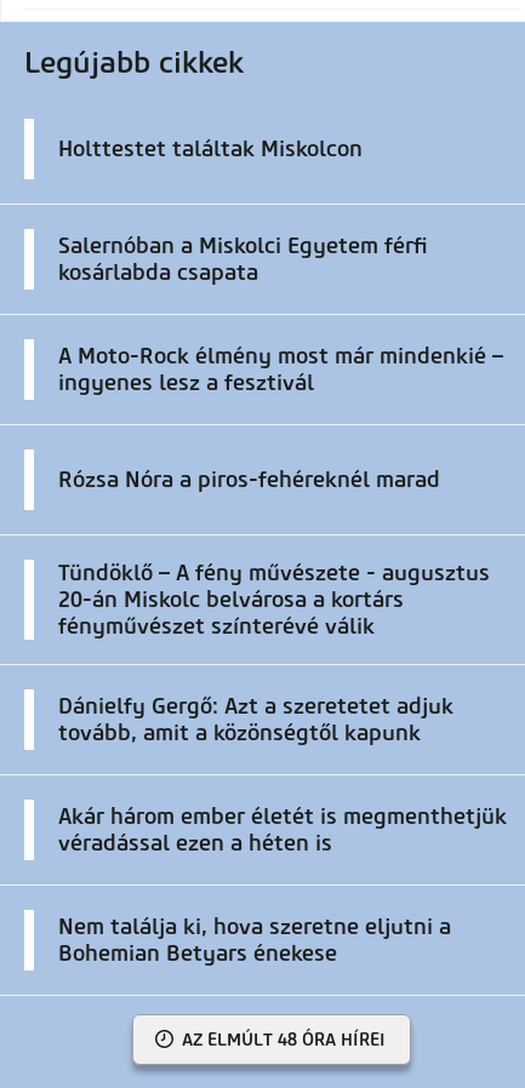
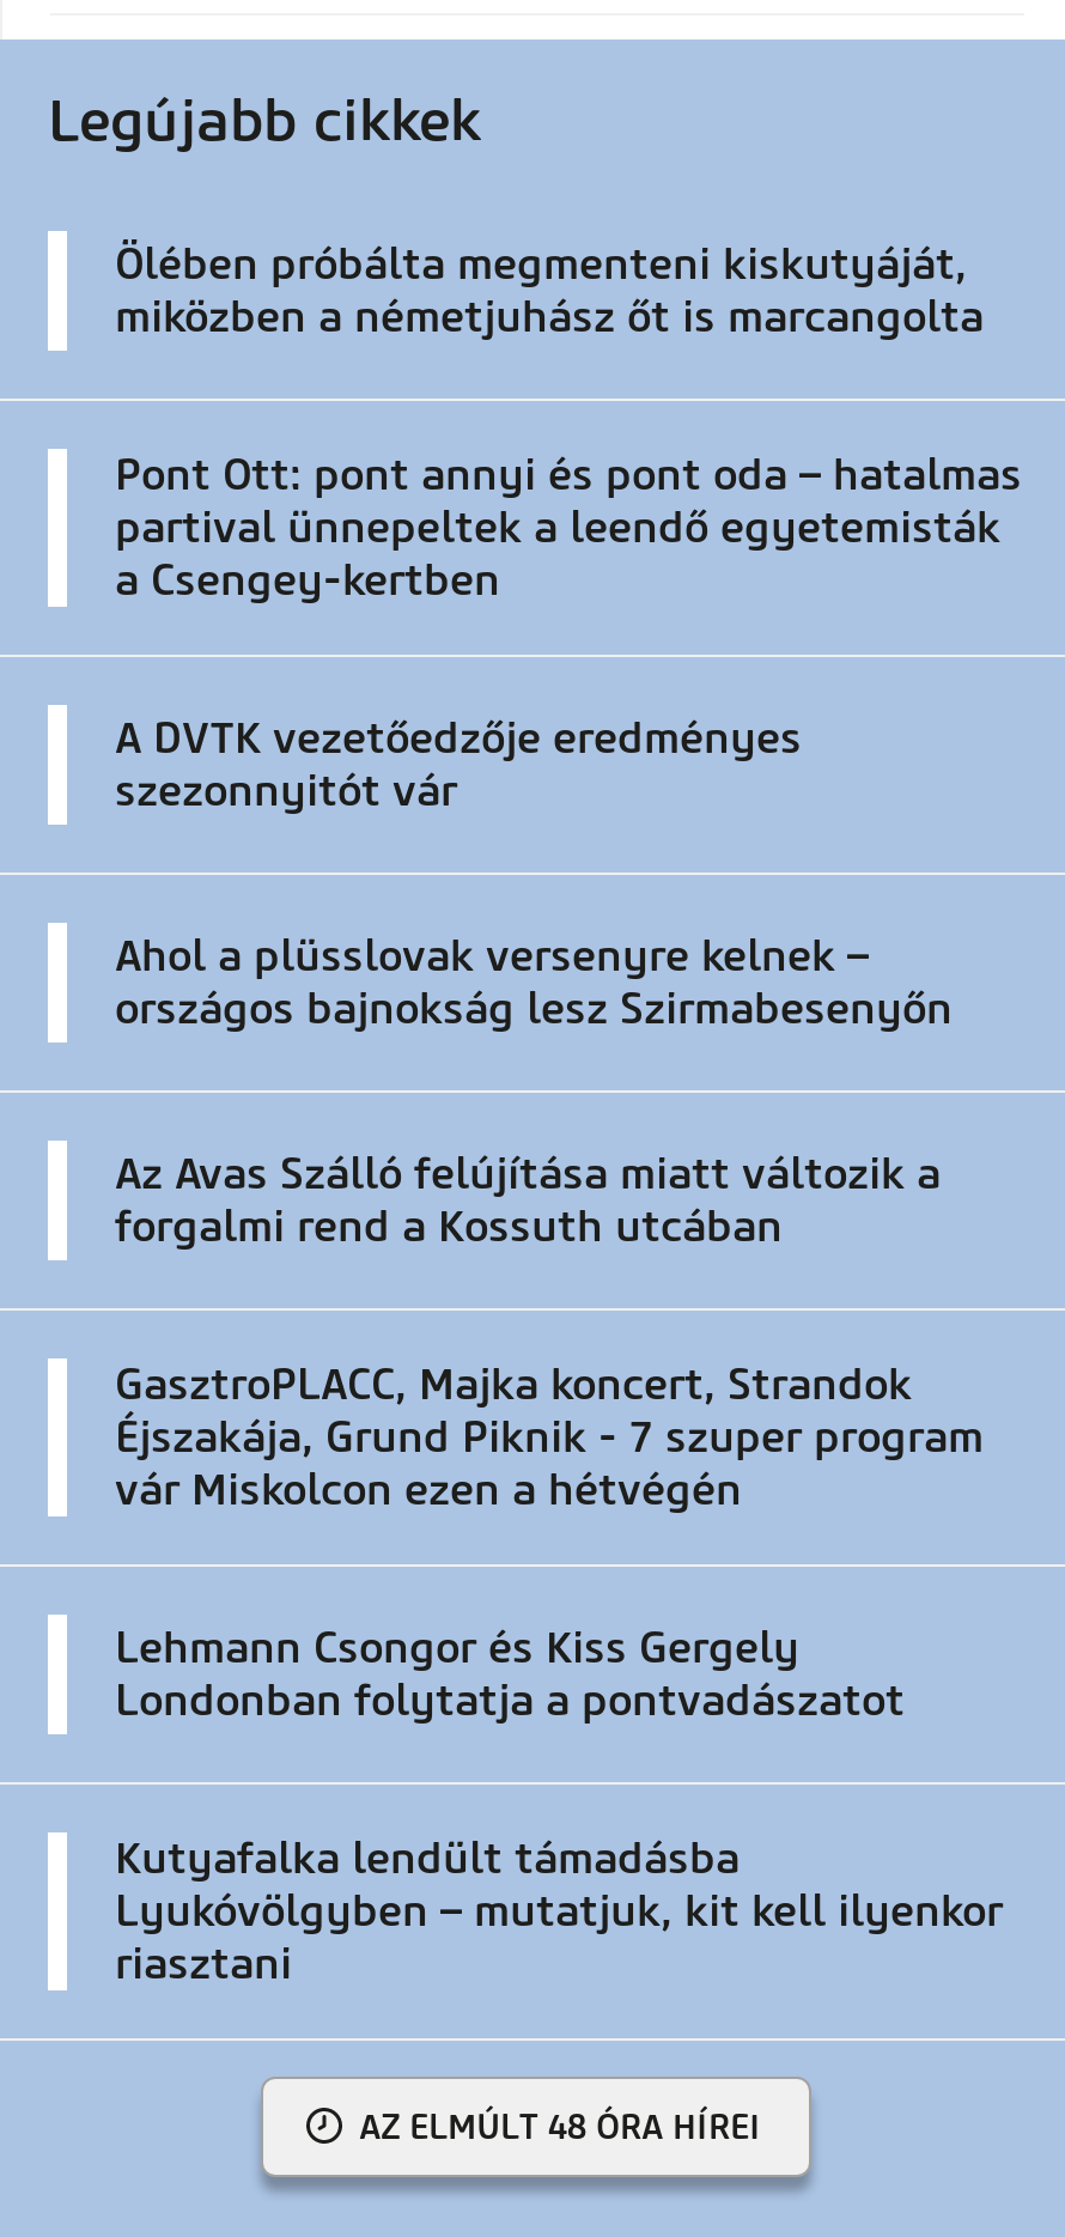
[58,136,363,163] Holttestet találtak Miskolcon -> [115,239,984,344] Ölében próbálta megmenteni kiskutyáját, | miközben a németjuhász őt is marcangolta
[58,233,428,286] Salernóban a Miskolci Egyetem férfi | kosárlabda csapata -> [115,449,1022,607] Pont Ott: pont annyi és pont oda – hatalmas | partival ünnepeltek a leendő egyetemisták | a Csengey-kertben
[58,343,503,396] A Moto-Rock élmény most már mindenkié – | ingyenes lesz a fesztivál -> [115,713,802,818] A DVTK vezetőedzője eredményes | szezonnyitót vár
[58,467,440,493] Rózsa Nóra a piros-fehéreknél marad -> [115,930,953,1036] Ahol a plüsslovak versenyre kelnek – | országos bajnokság lesz Szirmabesenyőn
[58,560,490,640] Tündöklő – A fény művészete - augusztus | 20-án Miskolc belvárosa a kortárs | fényművészet színterévé válik -> [115,1148,941,1254] Az Avas Szálló felújítása miatt változik a | forgalmi rend a Kossuth utcában
[58,693,453,747] Dánielfy Gergő: Azt a szeretetet adjuk | tovább, amit a közönségtől kapunk -> [115,1359,984,1517] GasztroPLACC, Majka koncert, Strandok | Éjszakája, Grund Piknik - 7 szuper program | vár Miskolcon ezen a hétvégén
[58,804,507,857] Akár három ember életét is megmenthetjük | véradással ezen a héten is -> [115,1622,905,1728] Lehmann Csongor és Kiss Gergely | Londonban folytatja a pontvadászatot
[58,914,451,967] Nem találja ki, hova szeretne eljutni a | Bohemian Betyars énekese -> [115,1833,1003,1991] Kutyafalka lendült támadásba | Lyukóvölgyben – mutatjuk, kit kell ilyenkor | riasztani

